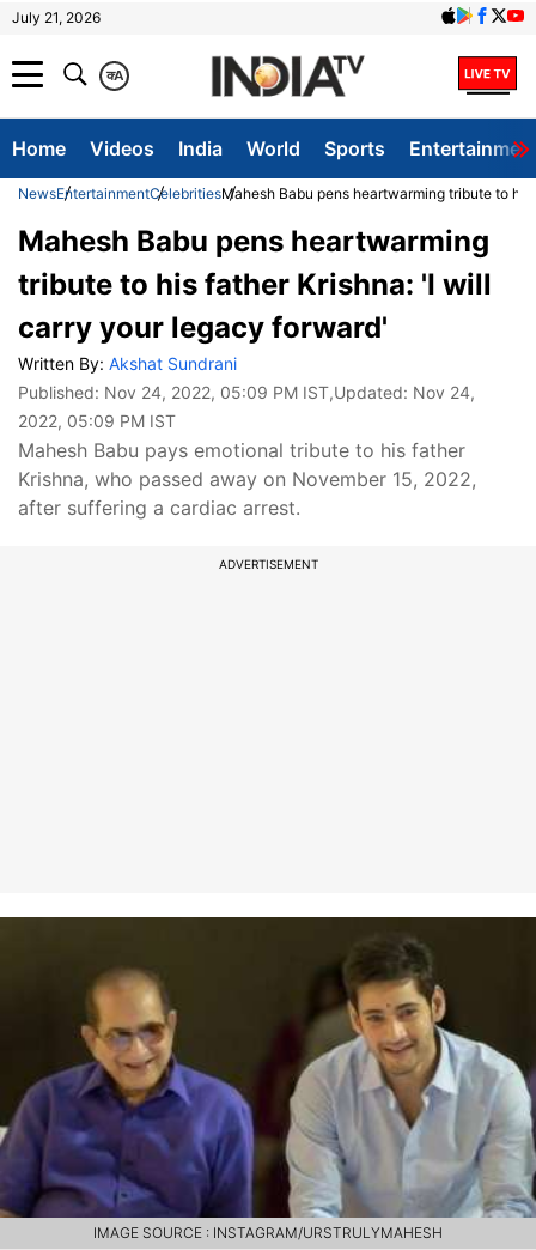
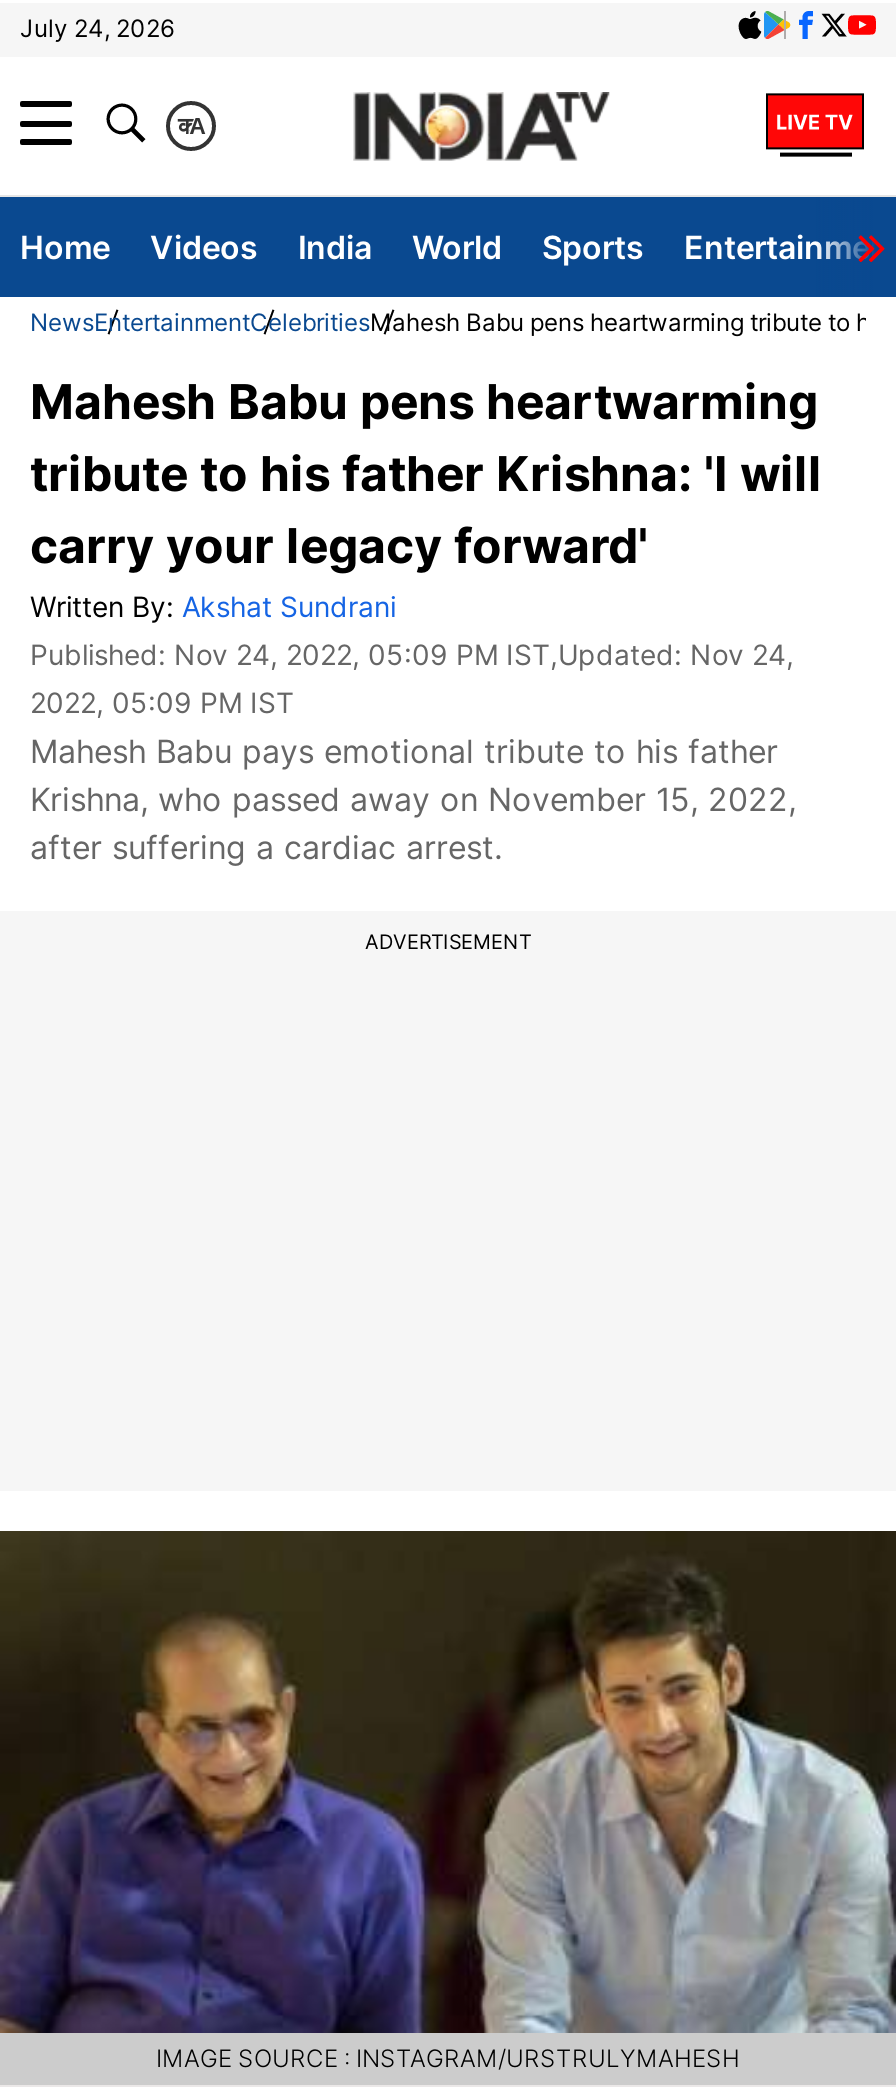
[12,8,100,26] July 21, 2026 -> [20,13,174,43] July 24, 2026

